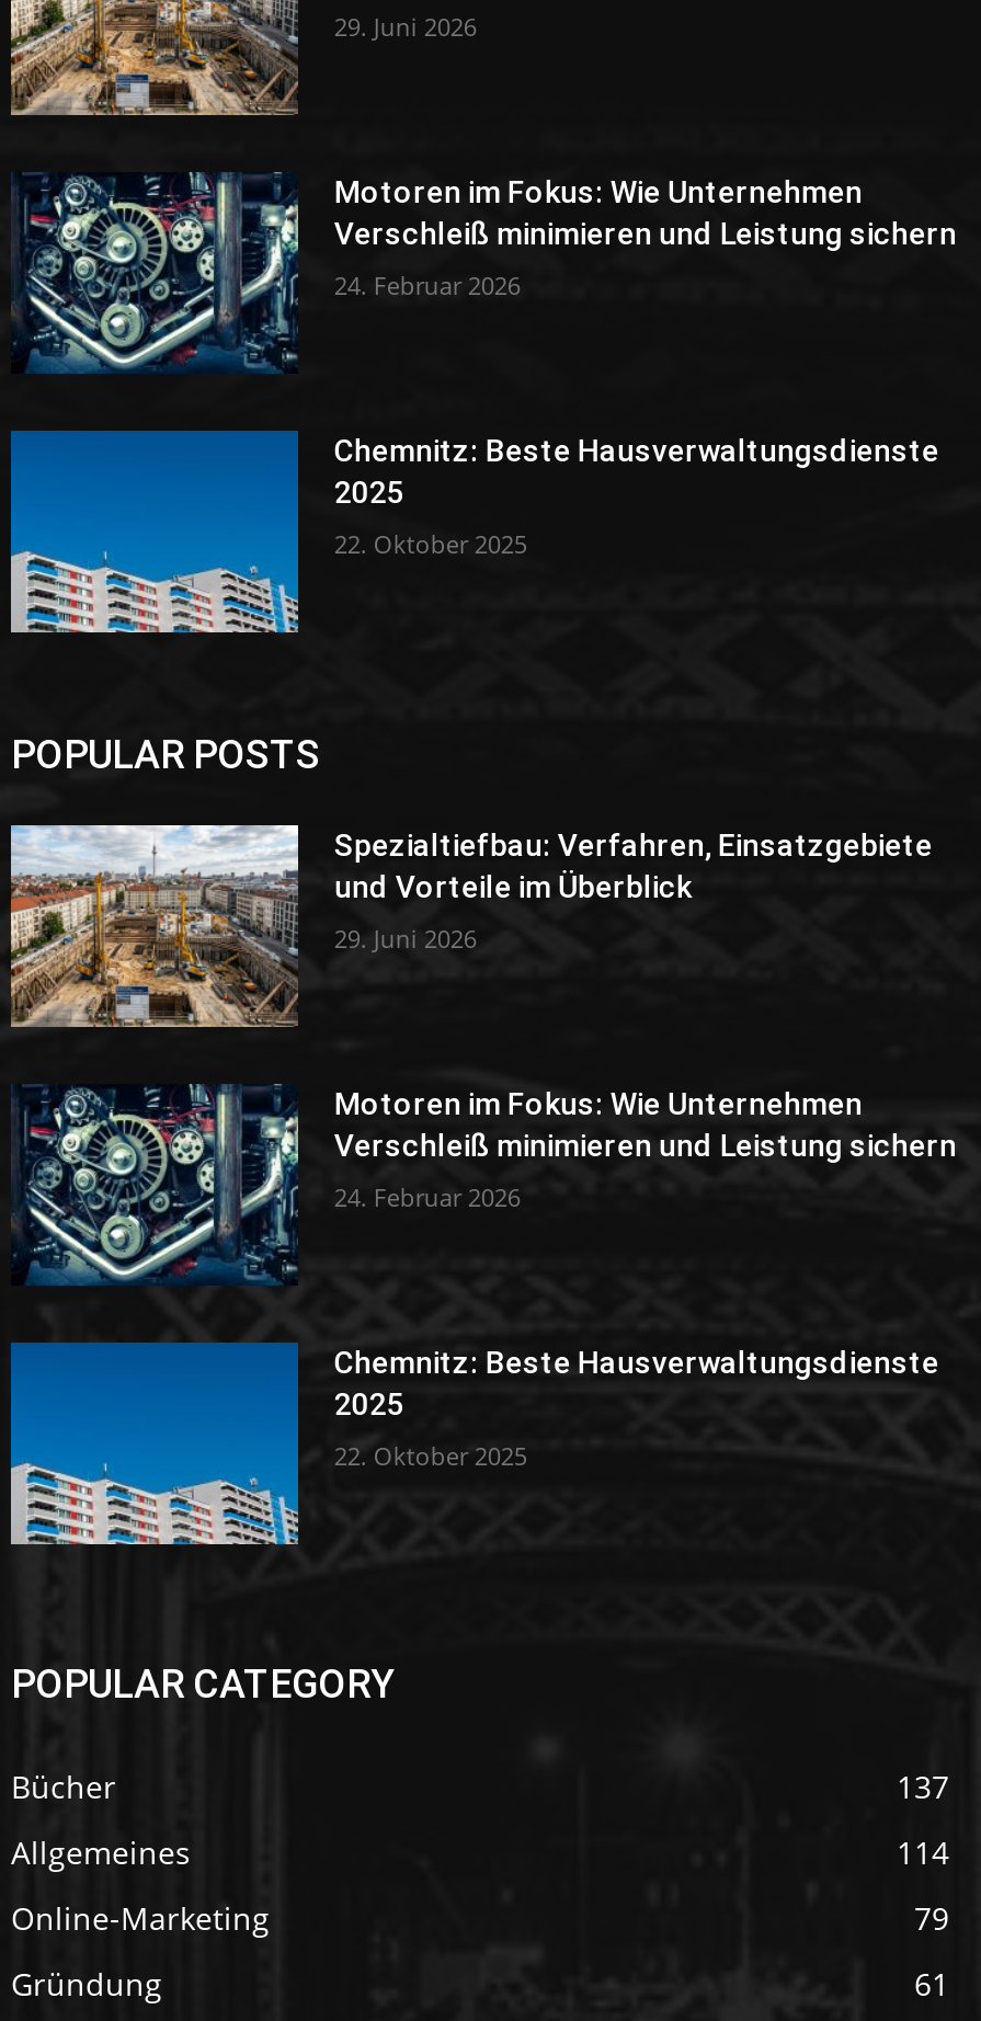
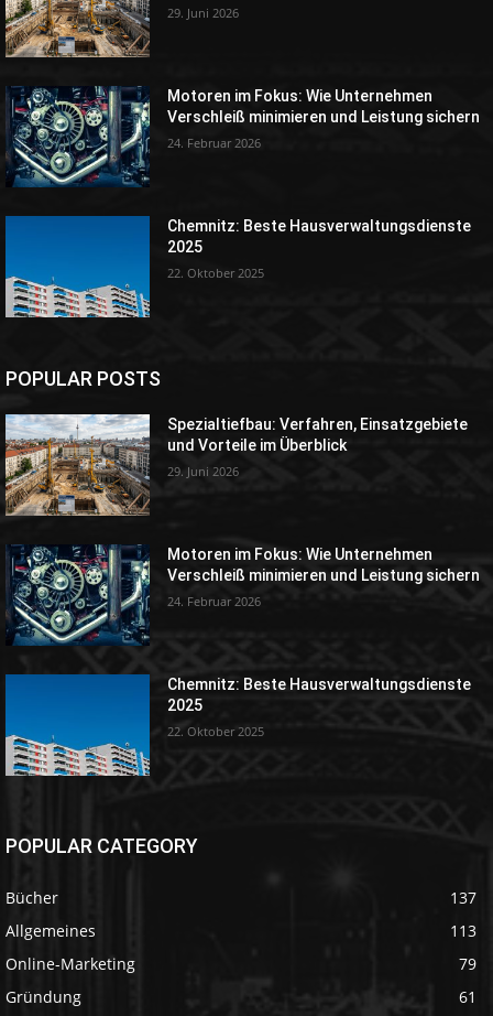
[897,1830,949,1872] 114 -> [450,920,476,941] 113

